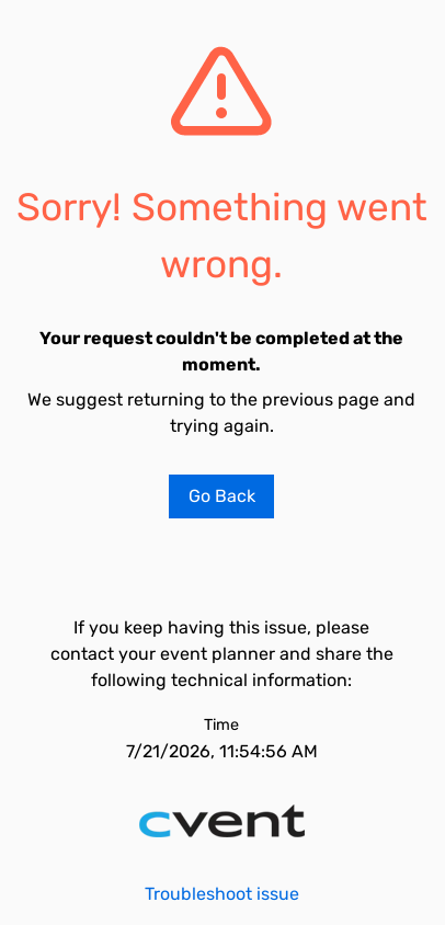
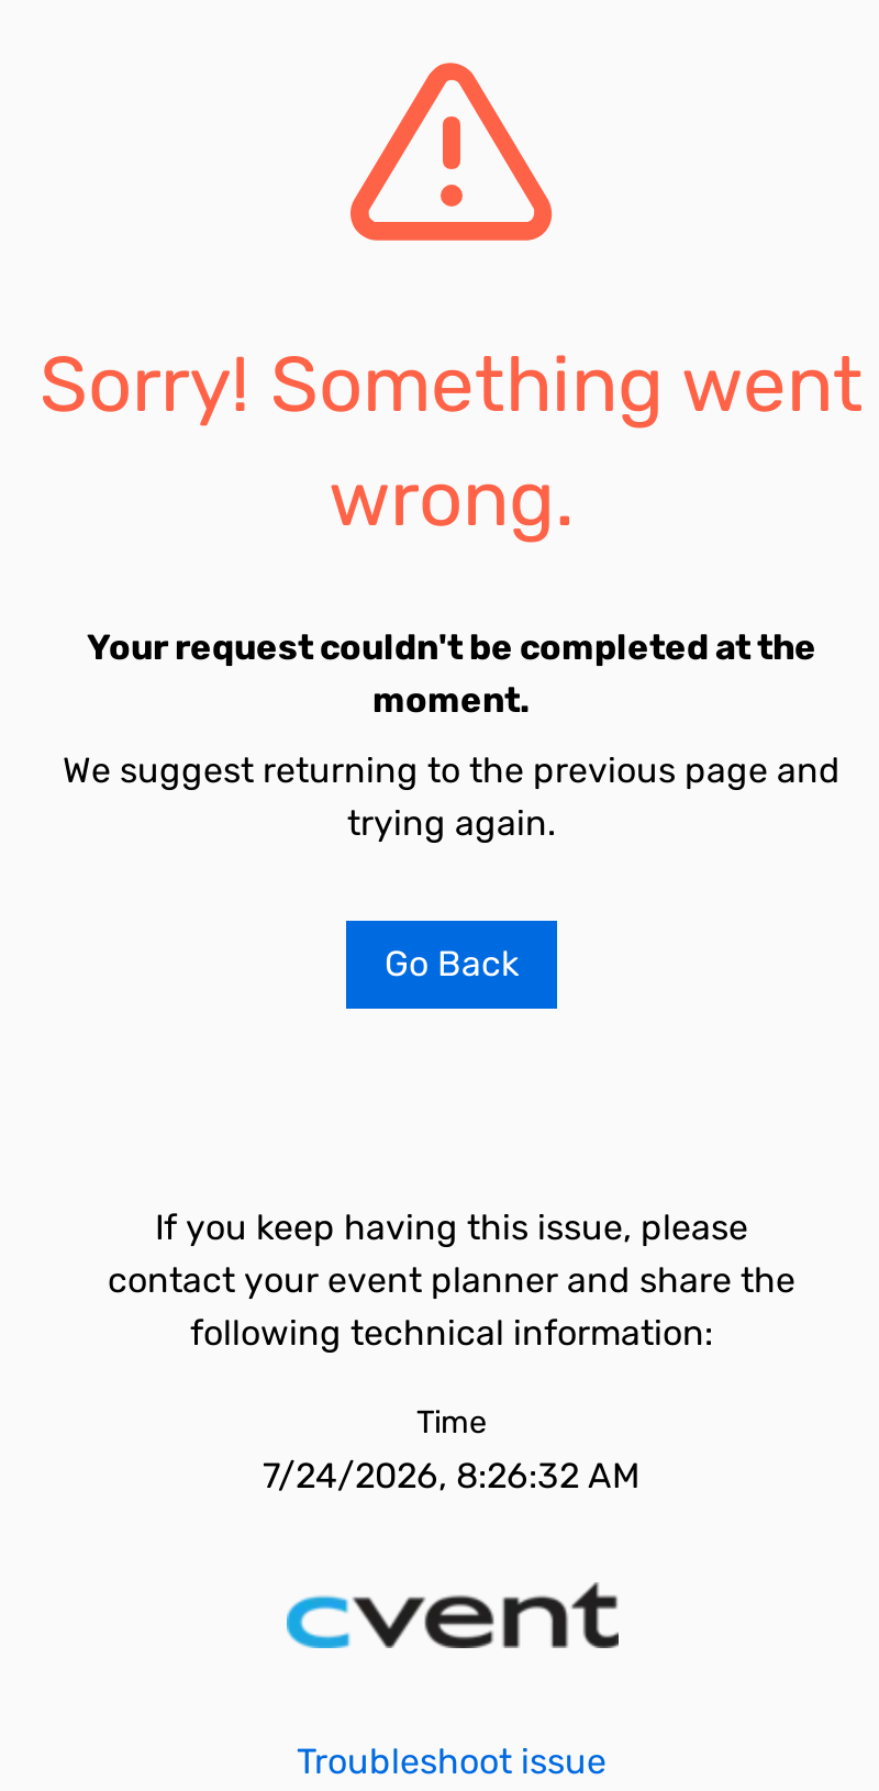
[125,741,317,762] 7/21/2026, 11:54:56 AM -> [263,1455,641,1497] 7/24/2026, 8:26:32 AM

